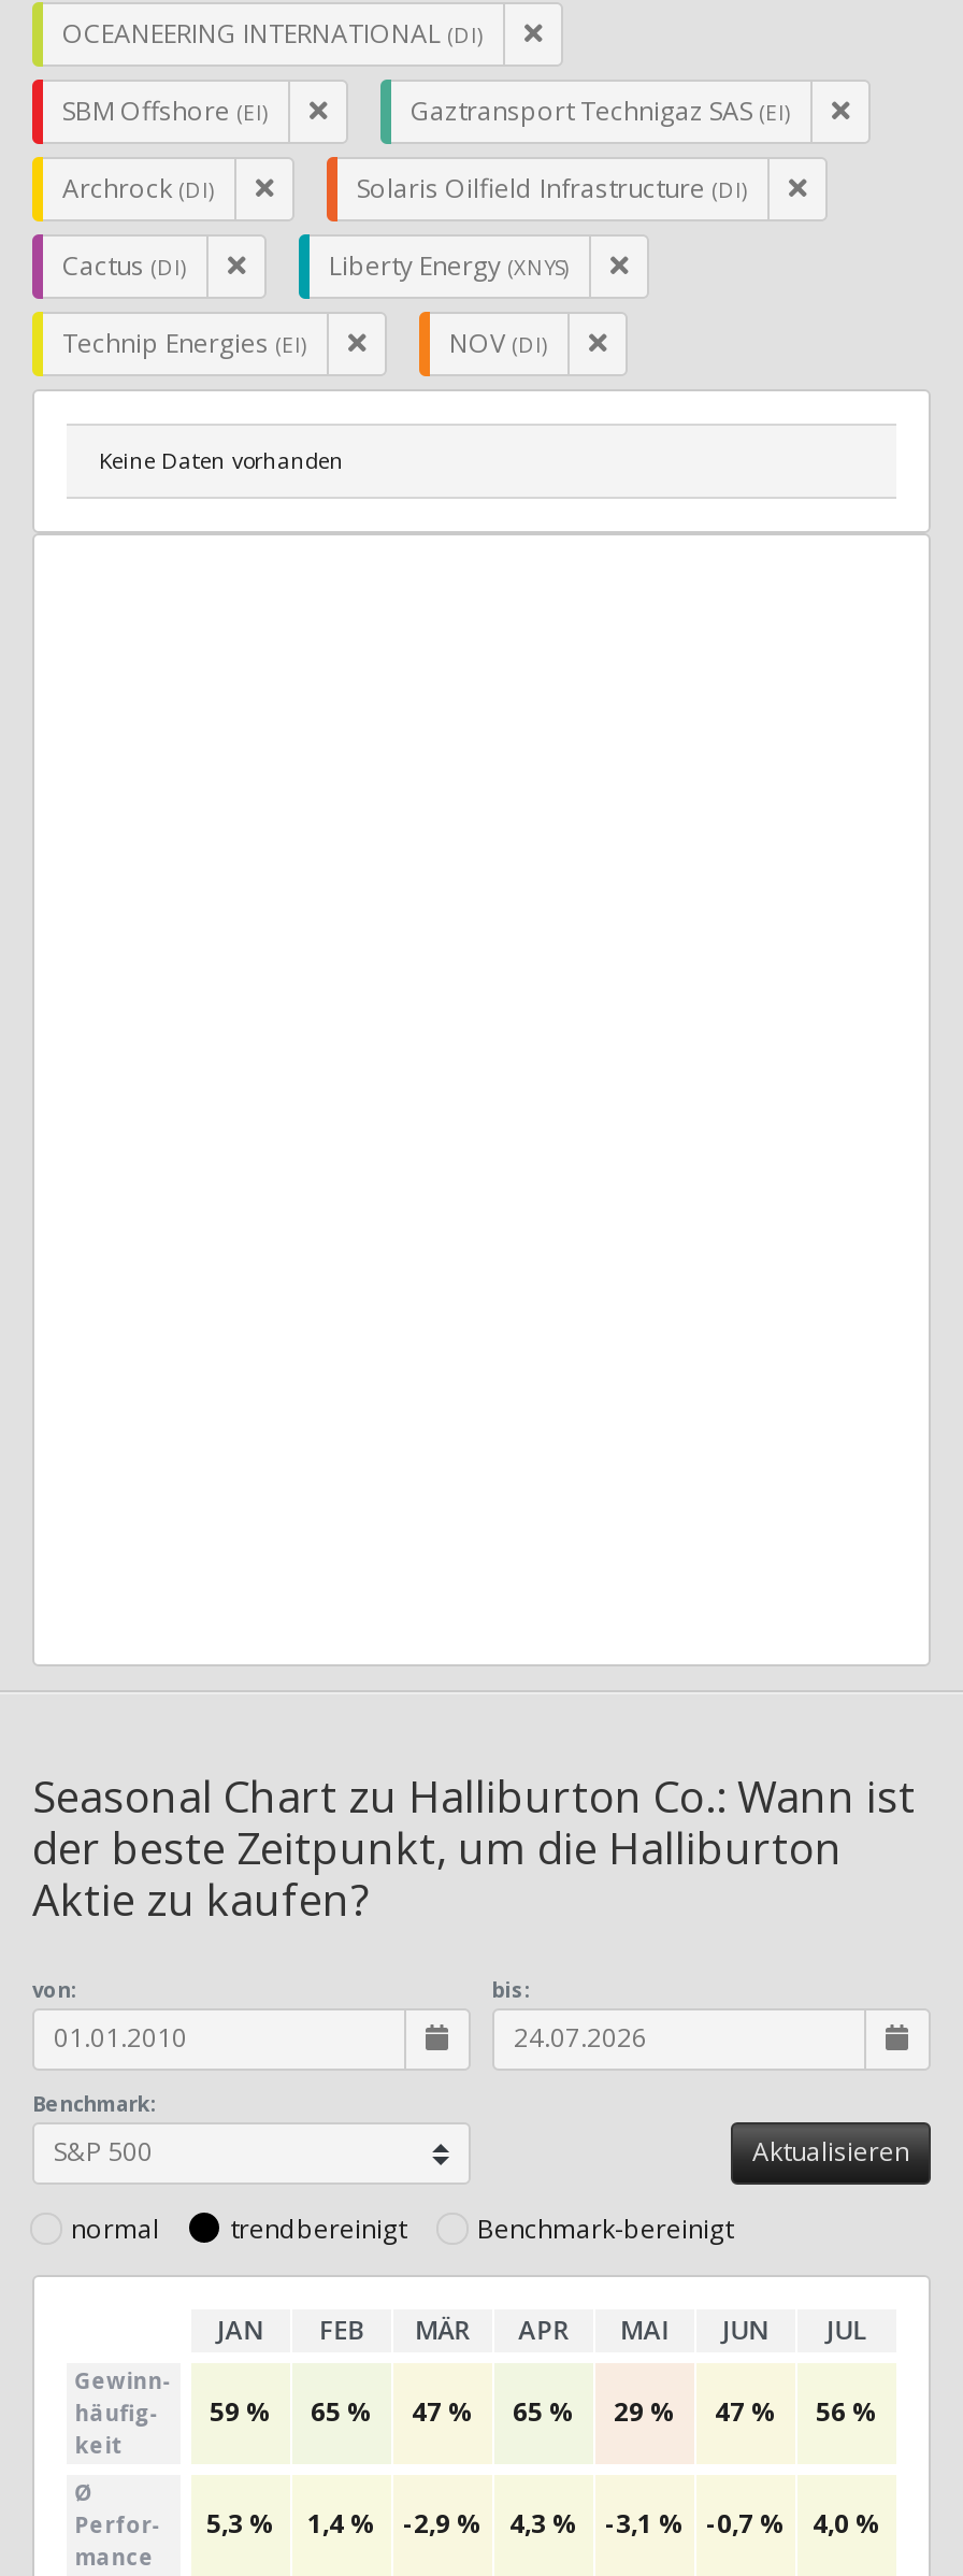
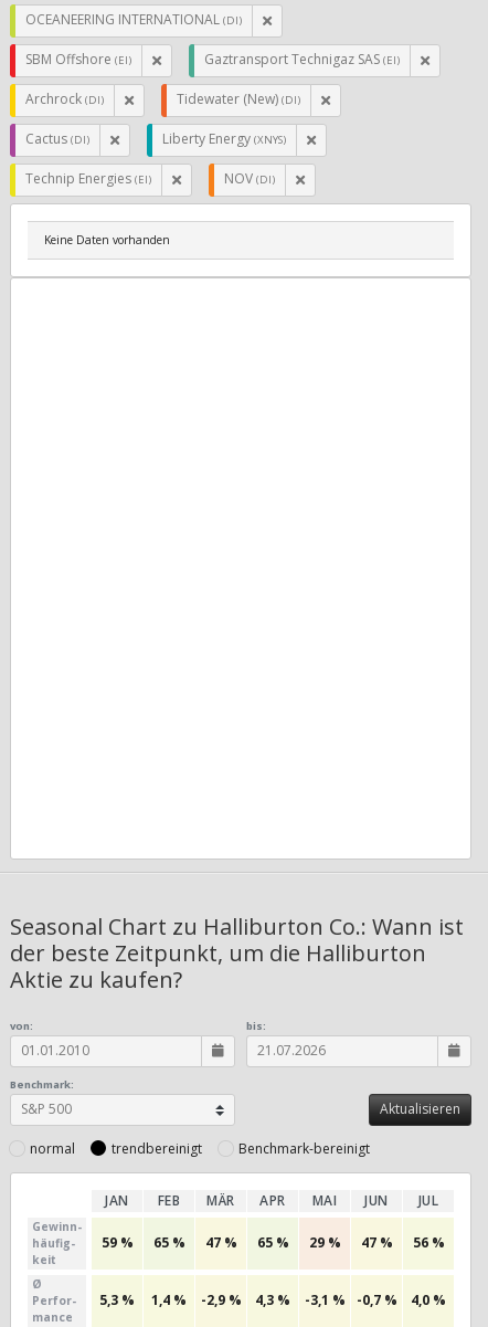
[357,169,748,205] Solaris Oilfield Infrastructure (DI) -> [177,90,300,109] Tidewater (New) (DI)

